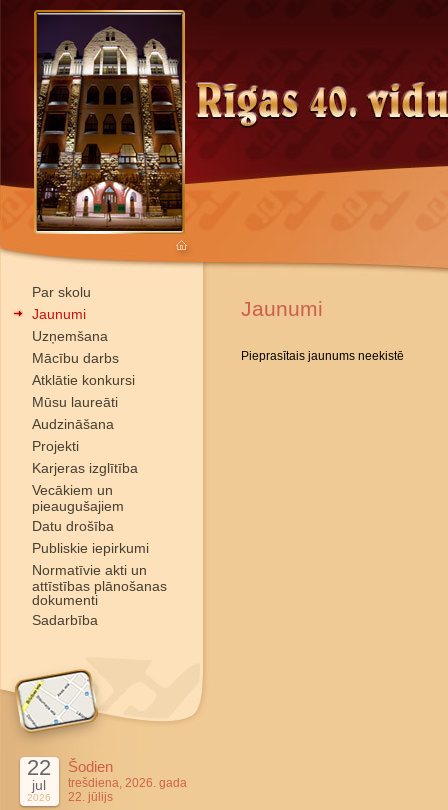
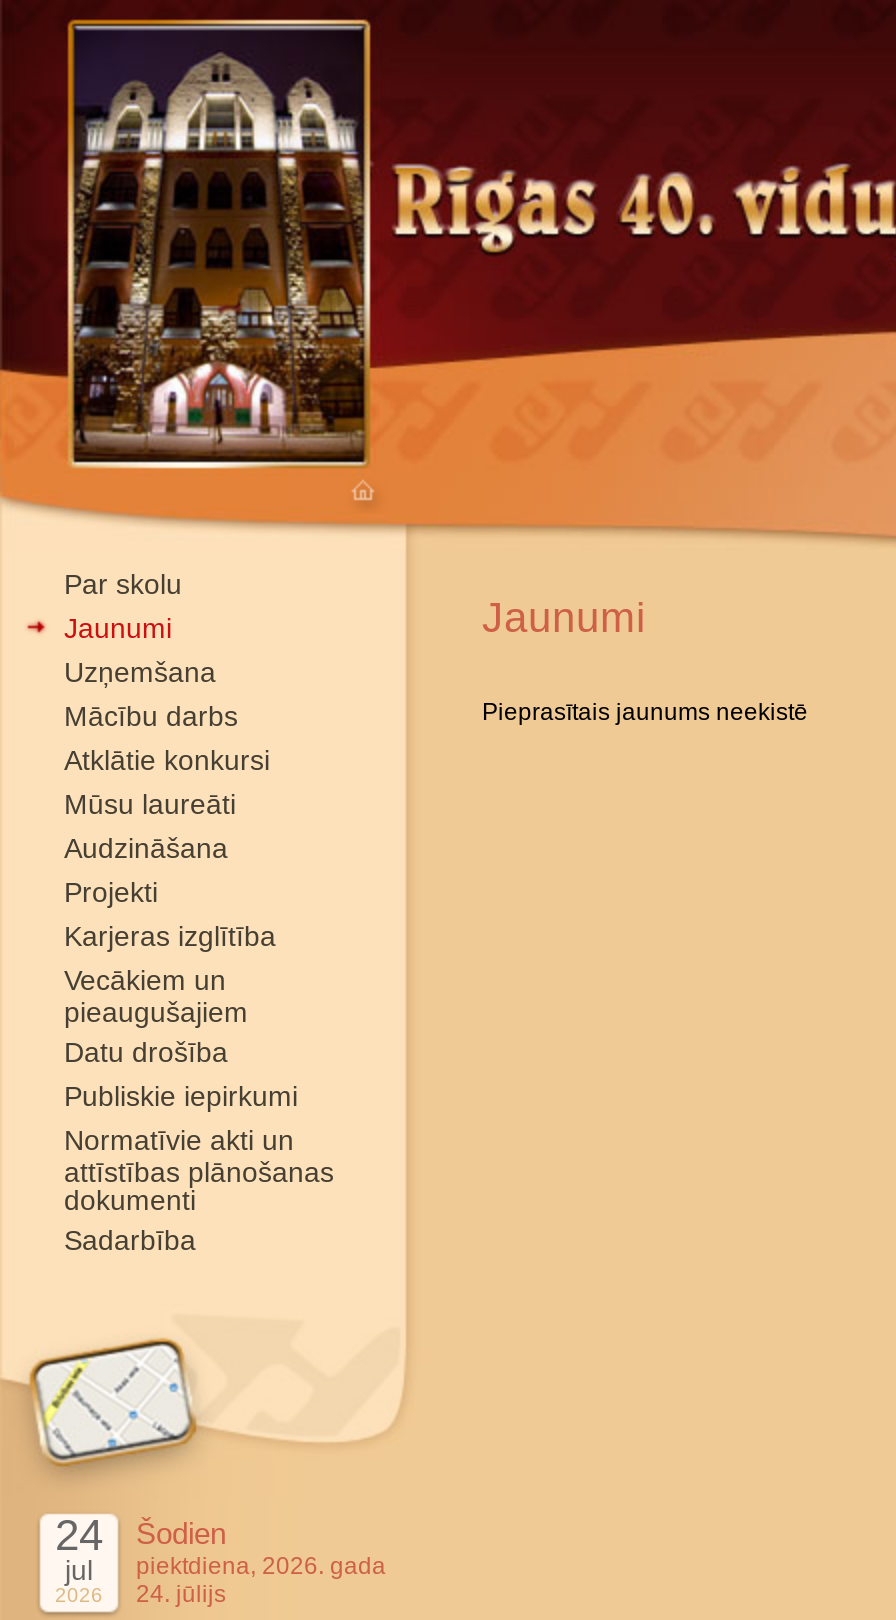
[27,755,113,780] 22 Šodien -> [55,1510,226,1560] 24 Šodien
[68,776,187,804] trešdiena, 2026. gada | 22. jūlijs -> [136,1552,386,1608] piektdiena, 2026. gada | 24. jūlijs

